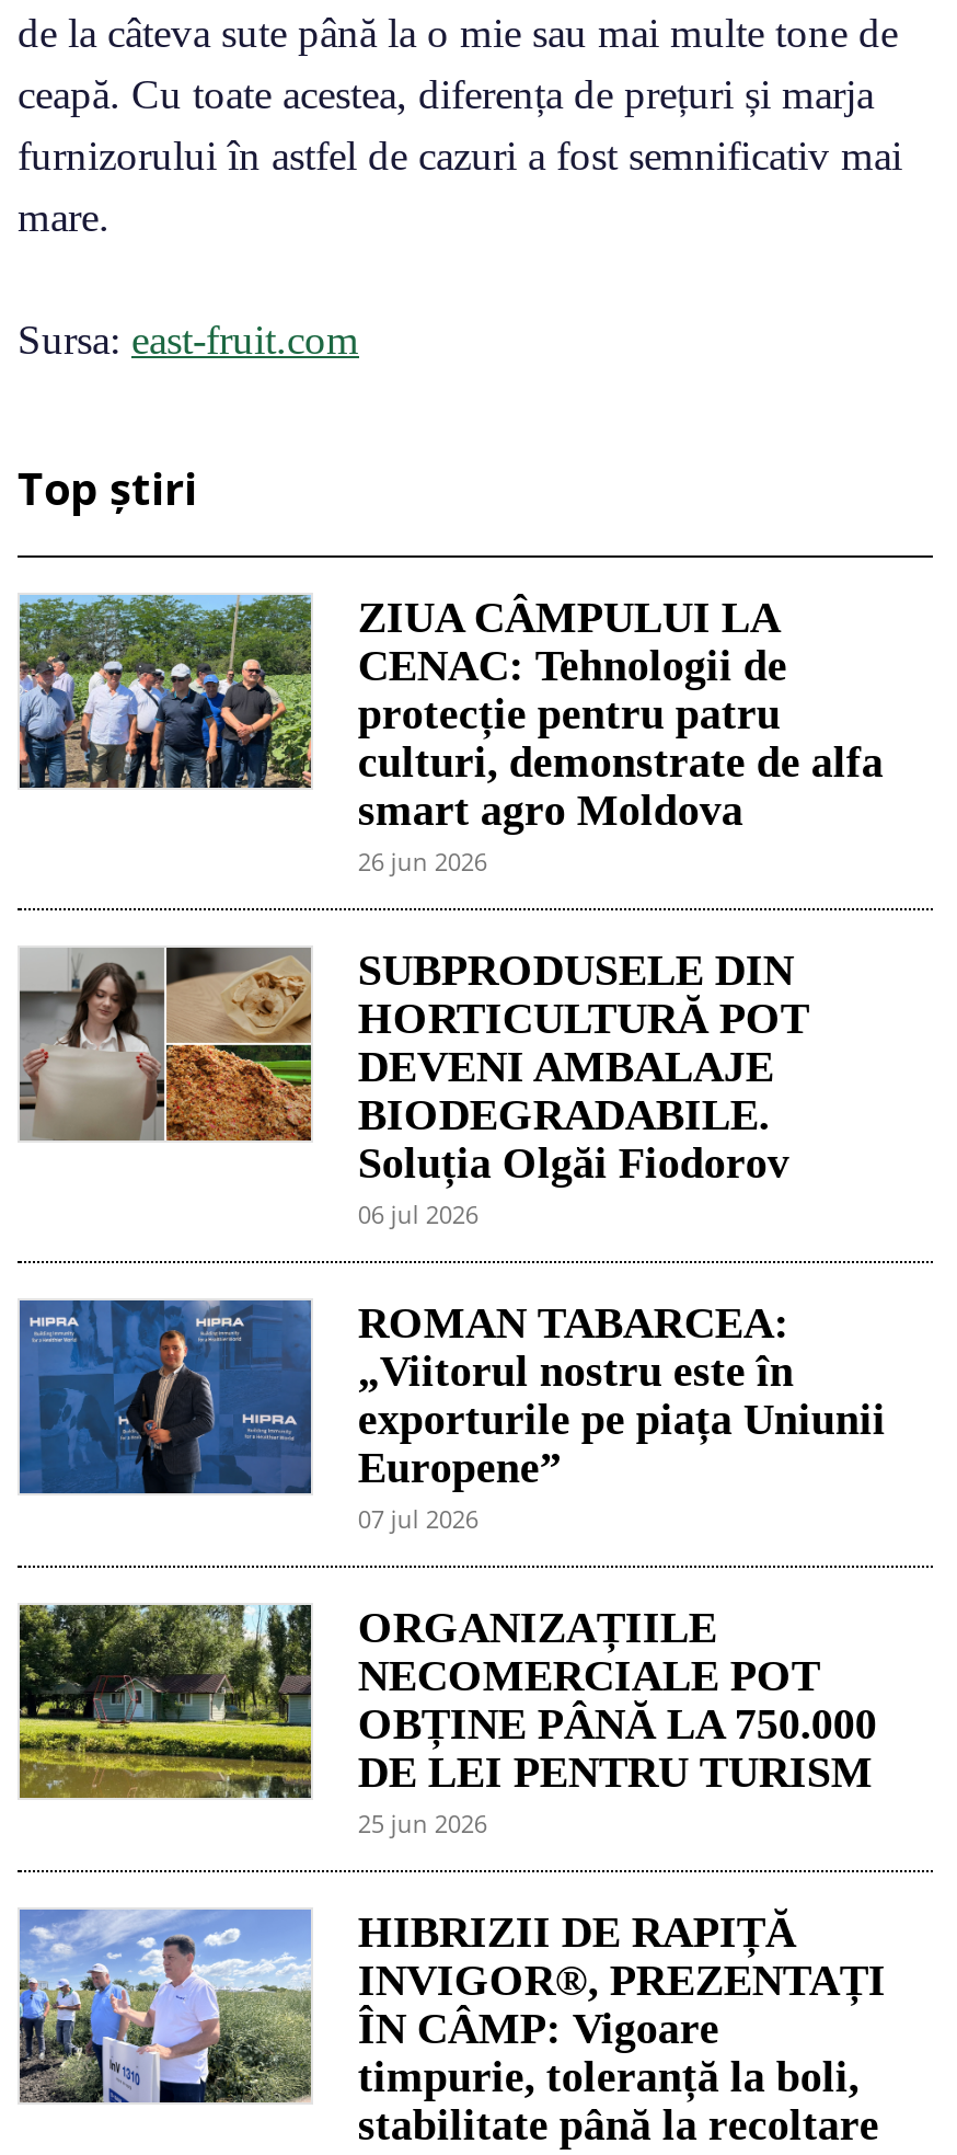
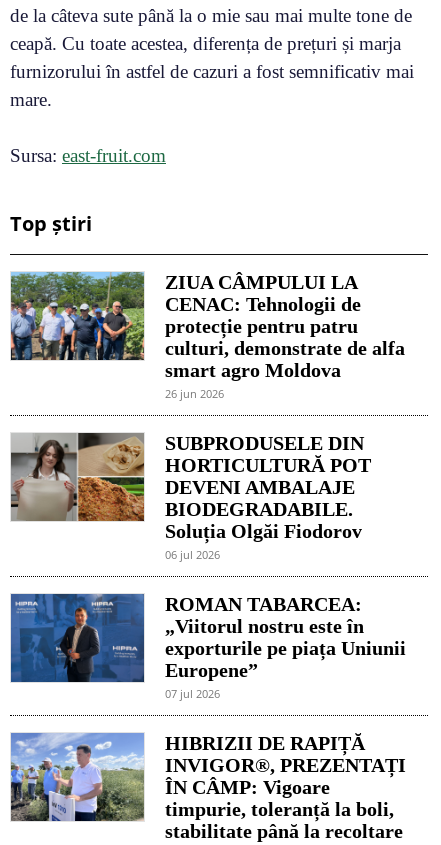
[18,1603,877,1839] [image] | ORGANIZAȚIILE | NECOMERCIALE POT | OBȚINE PÂNĂ LA 750.000 | DE LEI PENTRU TURISM | 25 jun 2026 -> none

